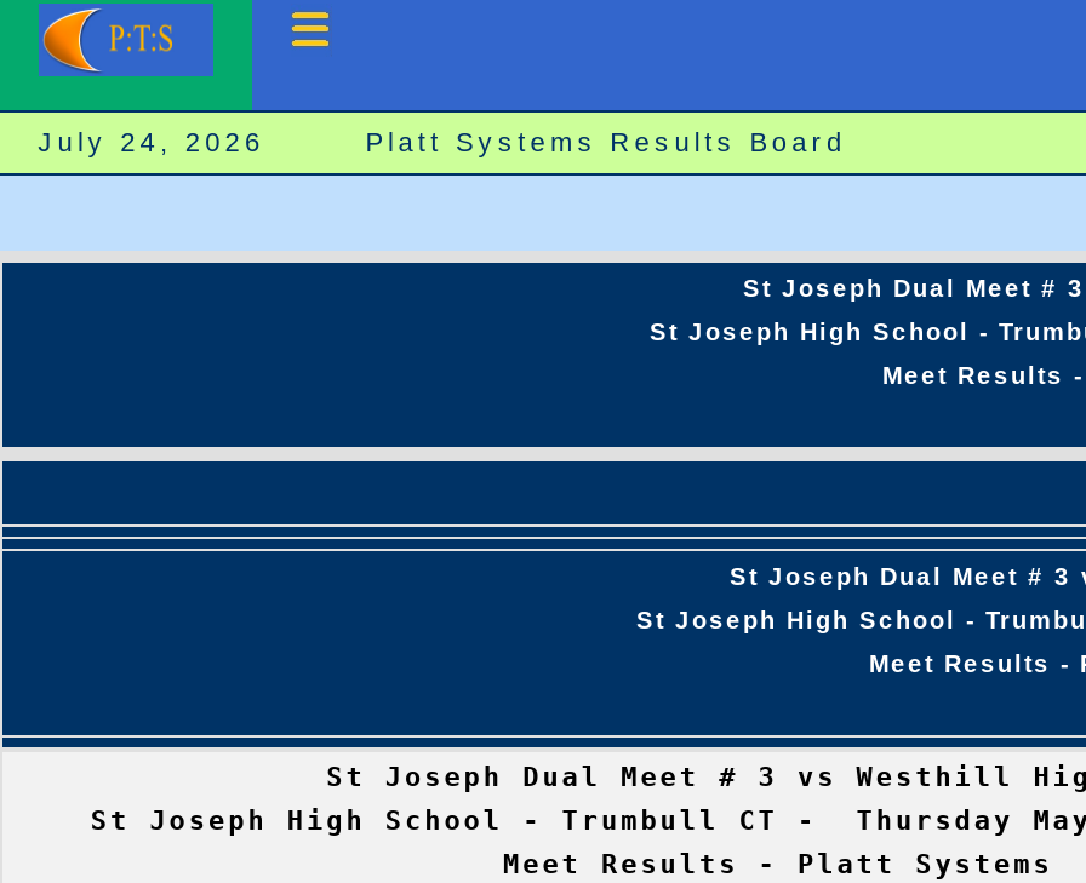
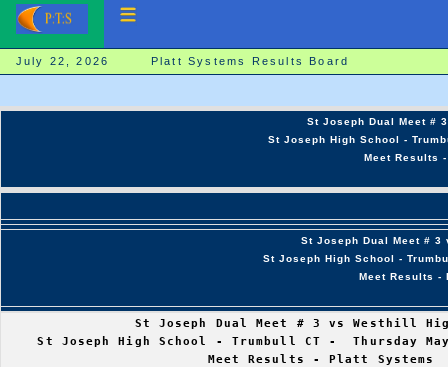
[38,127,846,156] July 24, 2026 Platt Systems Results Board -> [16,55,349,67] July 22, 2026 Platt Systems Results Board

